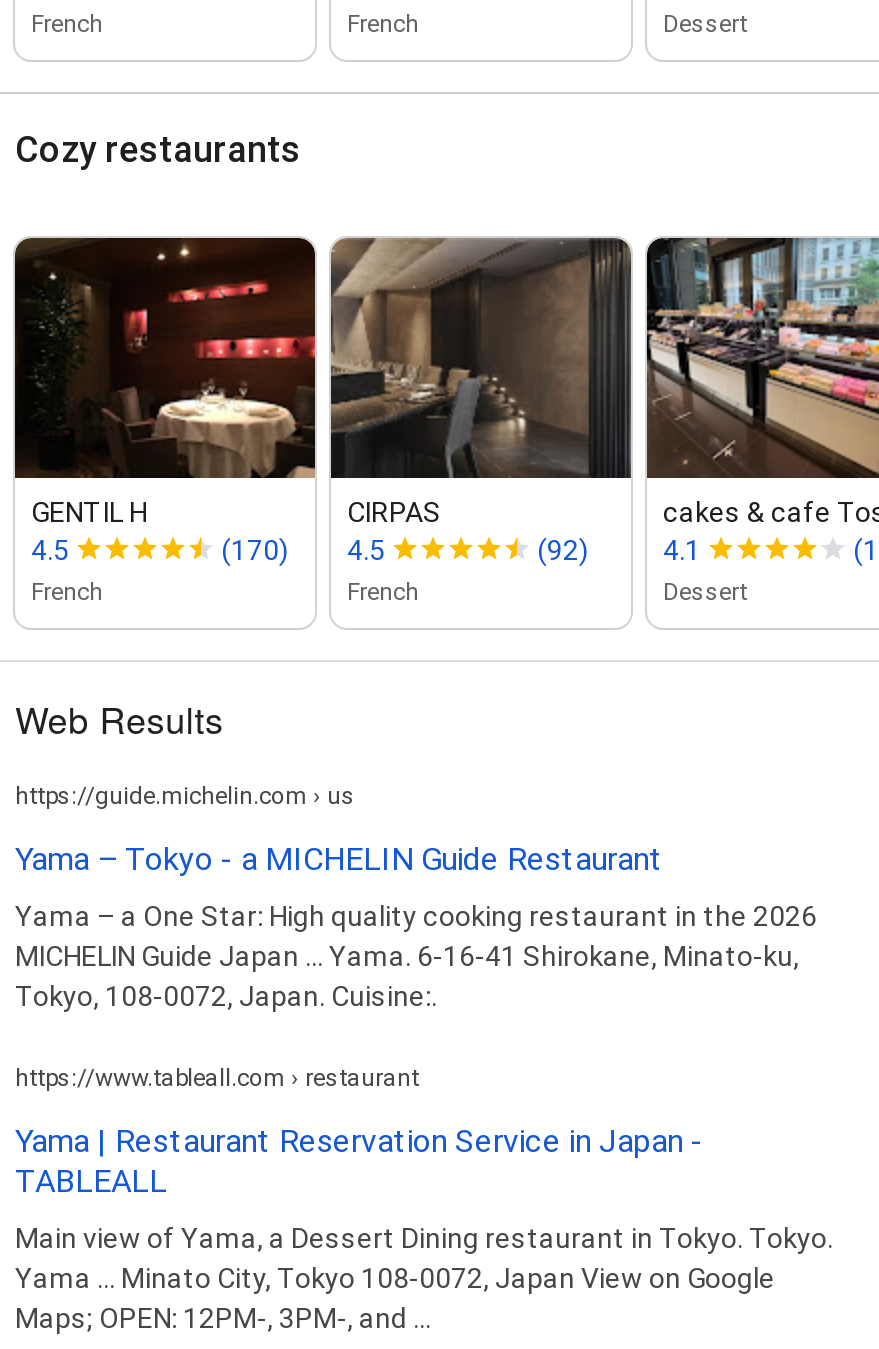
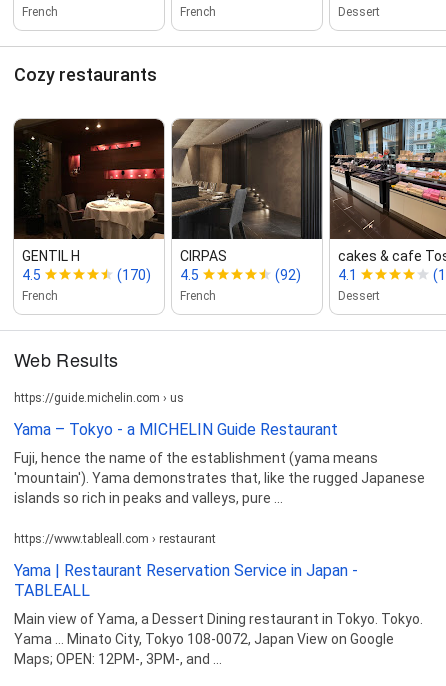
[15,899,817,1011] Yama – a One Star: High quality cooking restaurant in the 2026 | MICHELIN Guide Japan ... Yama. 6-16-41 Shirokane, Minato-ku, | Tokyo, 108-0072, Japan. Cuisine:. -> [14,450,425,506] Fuji, hence the name of the establishment (yama means | 'mountain'). Yama demonstrates that, like the rugged Japanese | islands so rich in peaks and valleys, pure ...

